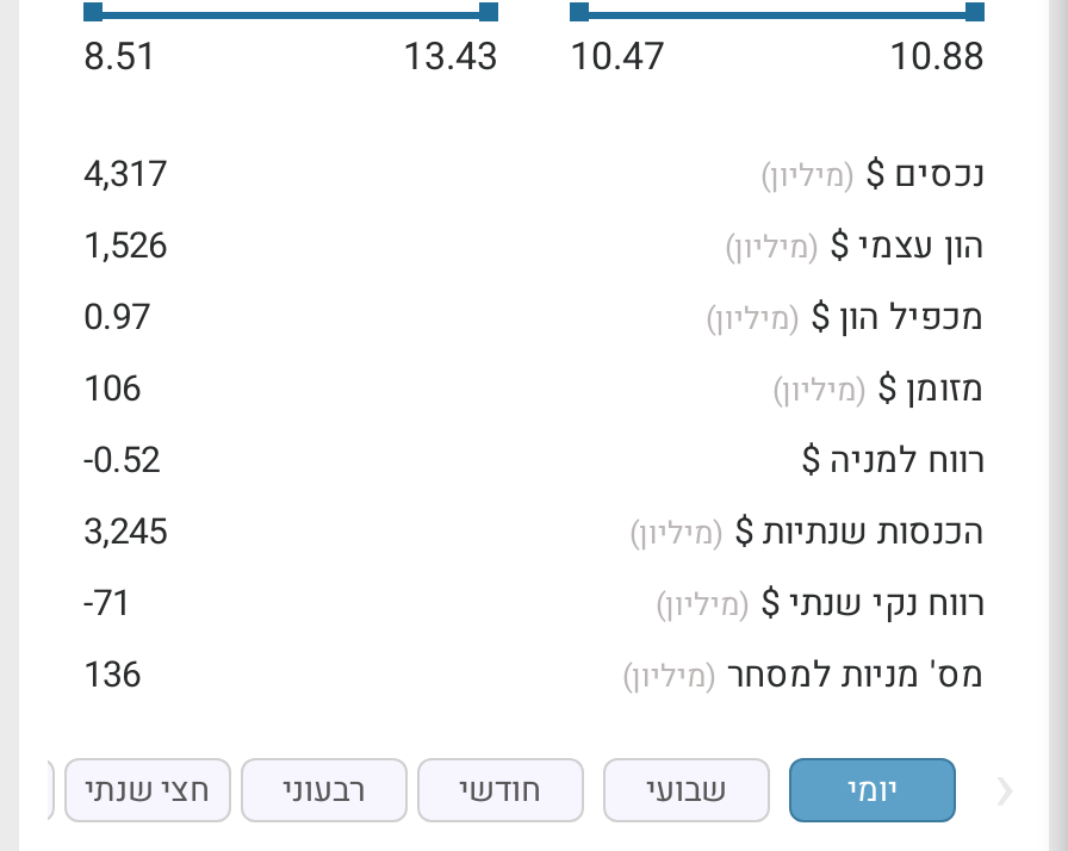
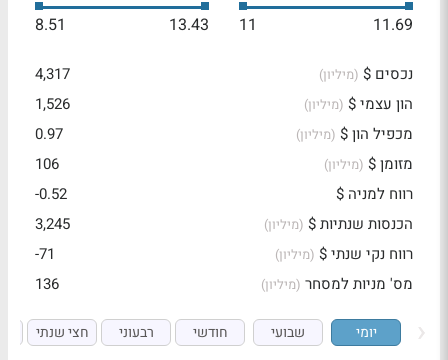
[403,29,665,87] 13.43 10.47 -> [169,13,257,37] 13.43 11
[889,29,985,87] 10.88 -> [373,13,413,37] 11.69

